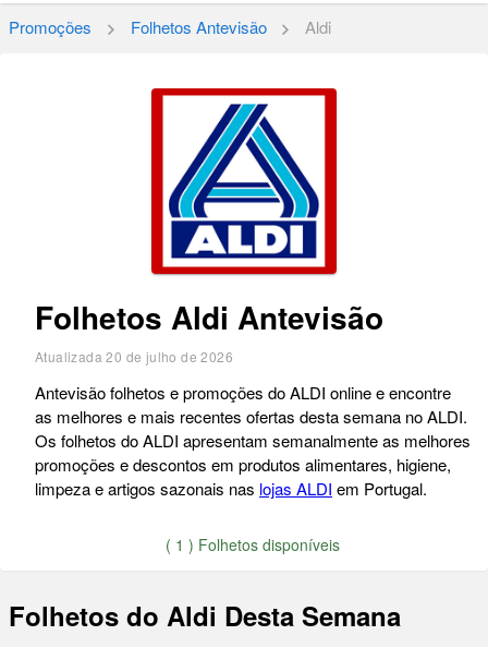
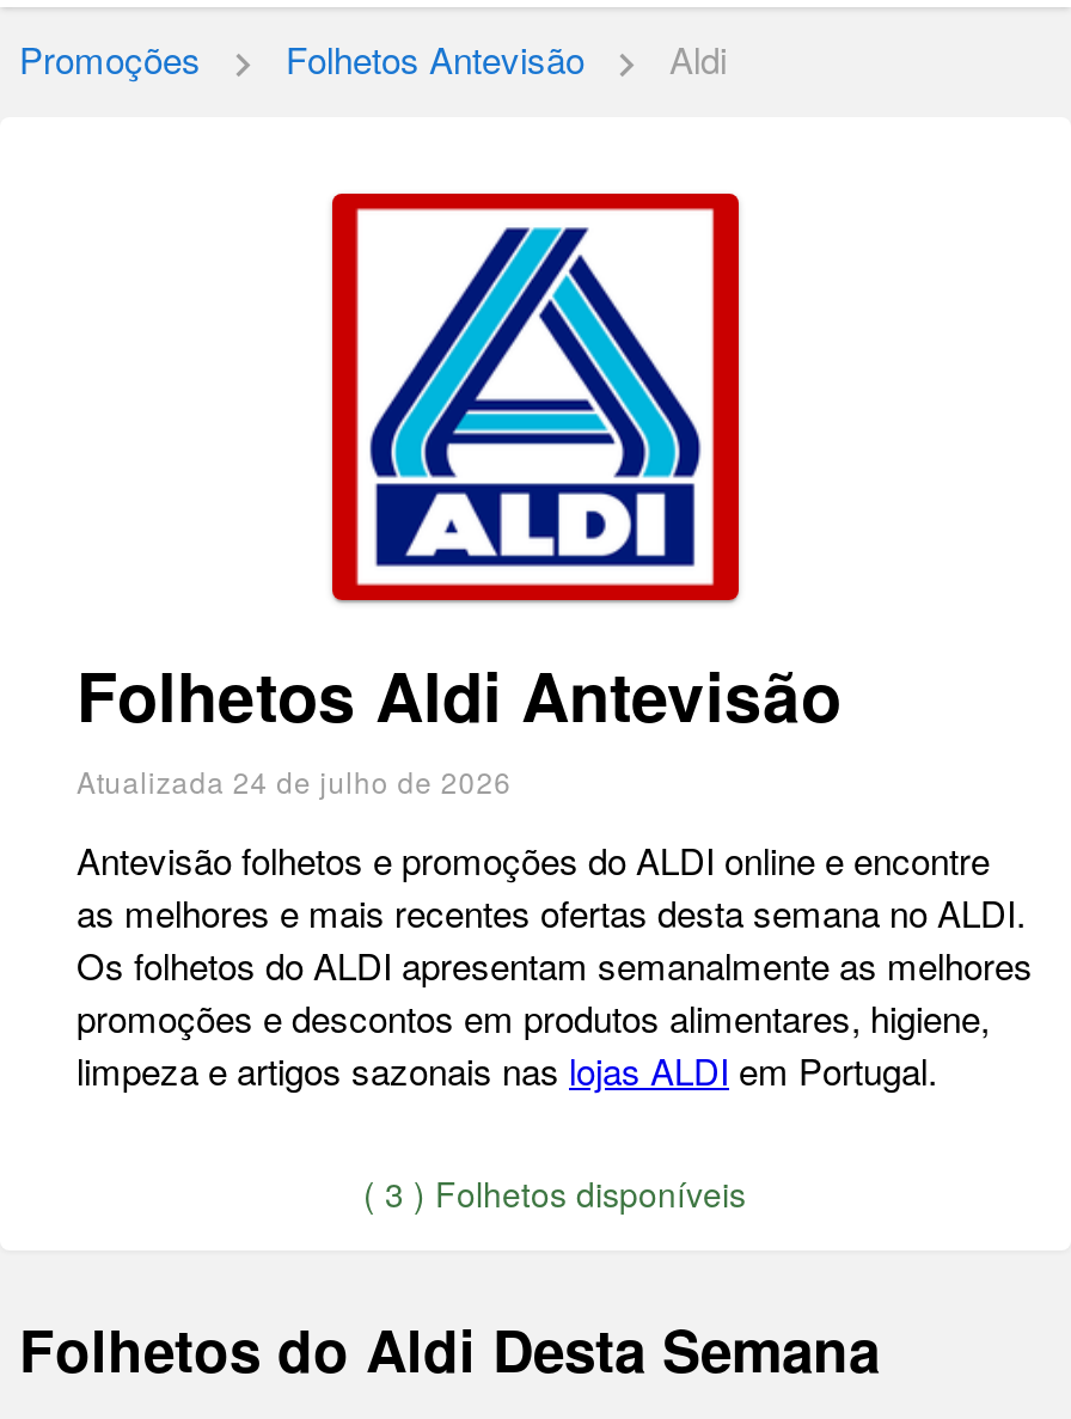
[35,347,233,365] Atualizada 20 de julho de 2026 -> [76,759,512,800] Atualizada 24 de julho de 2026
[166,533,340,555] ( 1 ) Folhetos disponíveis -> [363,1168,746,1216] ( 3 ) Folhetos disponíveis

